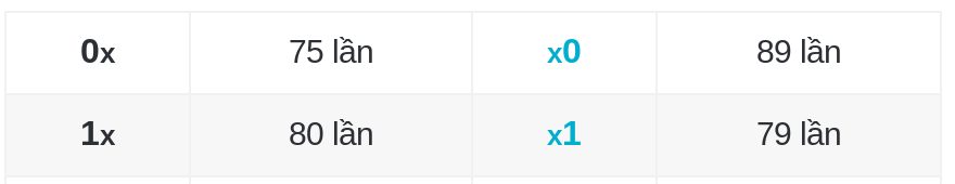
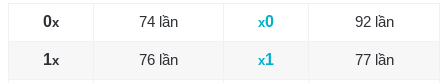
[289,32,373,69] 75 lần -> [139,13,178,30] 74 lần
[756,32,841,69] 89 lần -> [354,13,393,30] 92 lần
[289,114,373,151] 80 lần -> [139,51,178,68] 76 lần
[756,114,841,151] 79 lần -> [354,51,393,68] 77 lần

